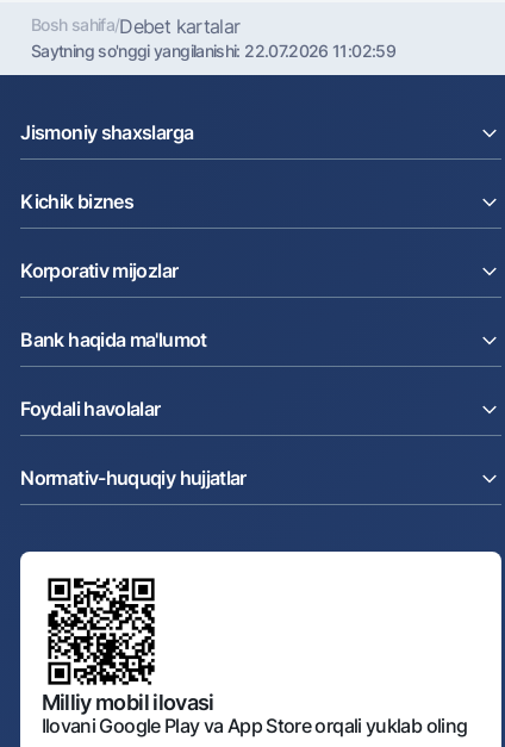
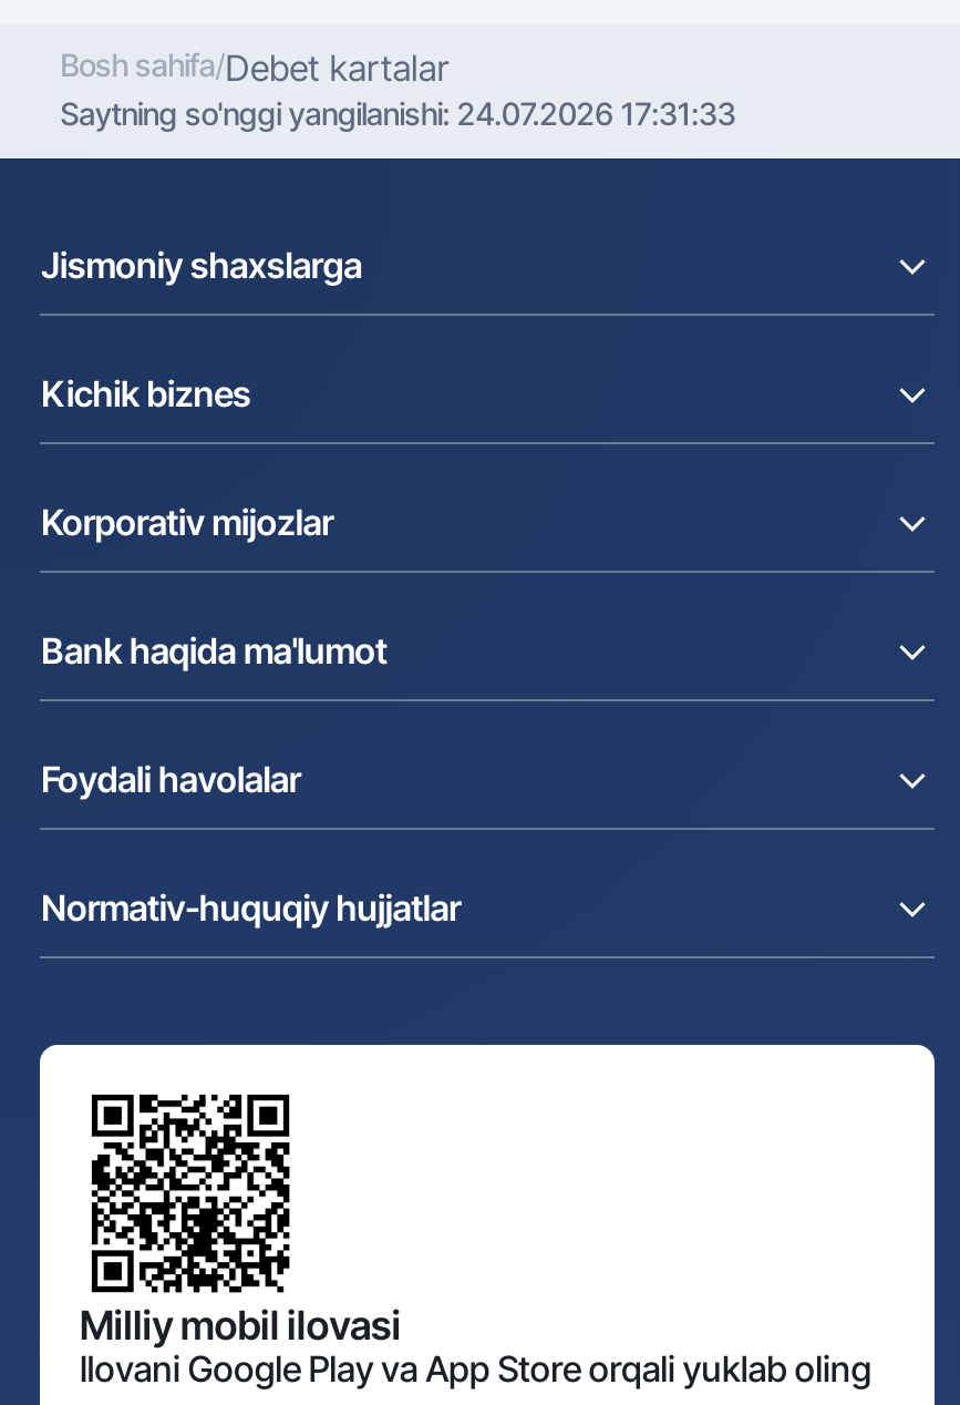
[31,41,395,61] Saytning so'nggi yangilanishi: 22.07.2026 11:02:59 -> [60,95,735,133] Saytning so'nggi yangilanishi: 24.07.2026 17:31:33

